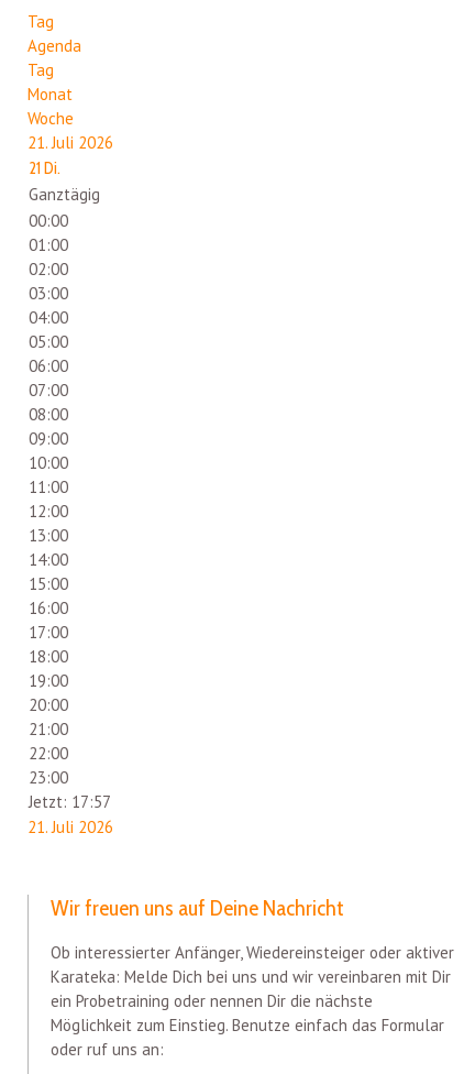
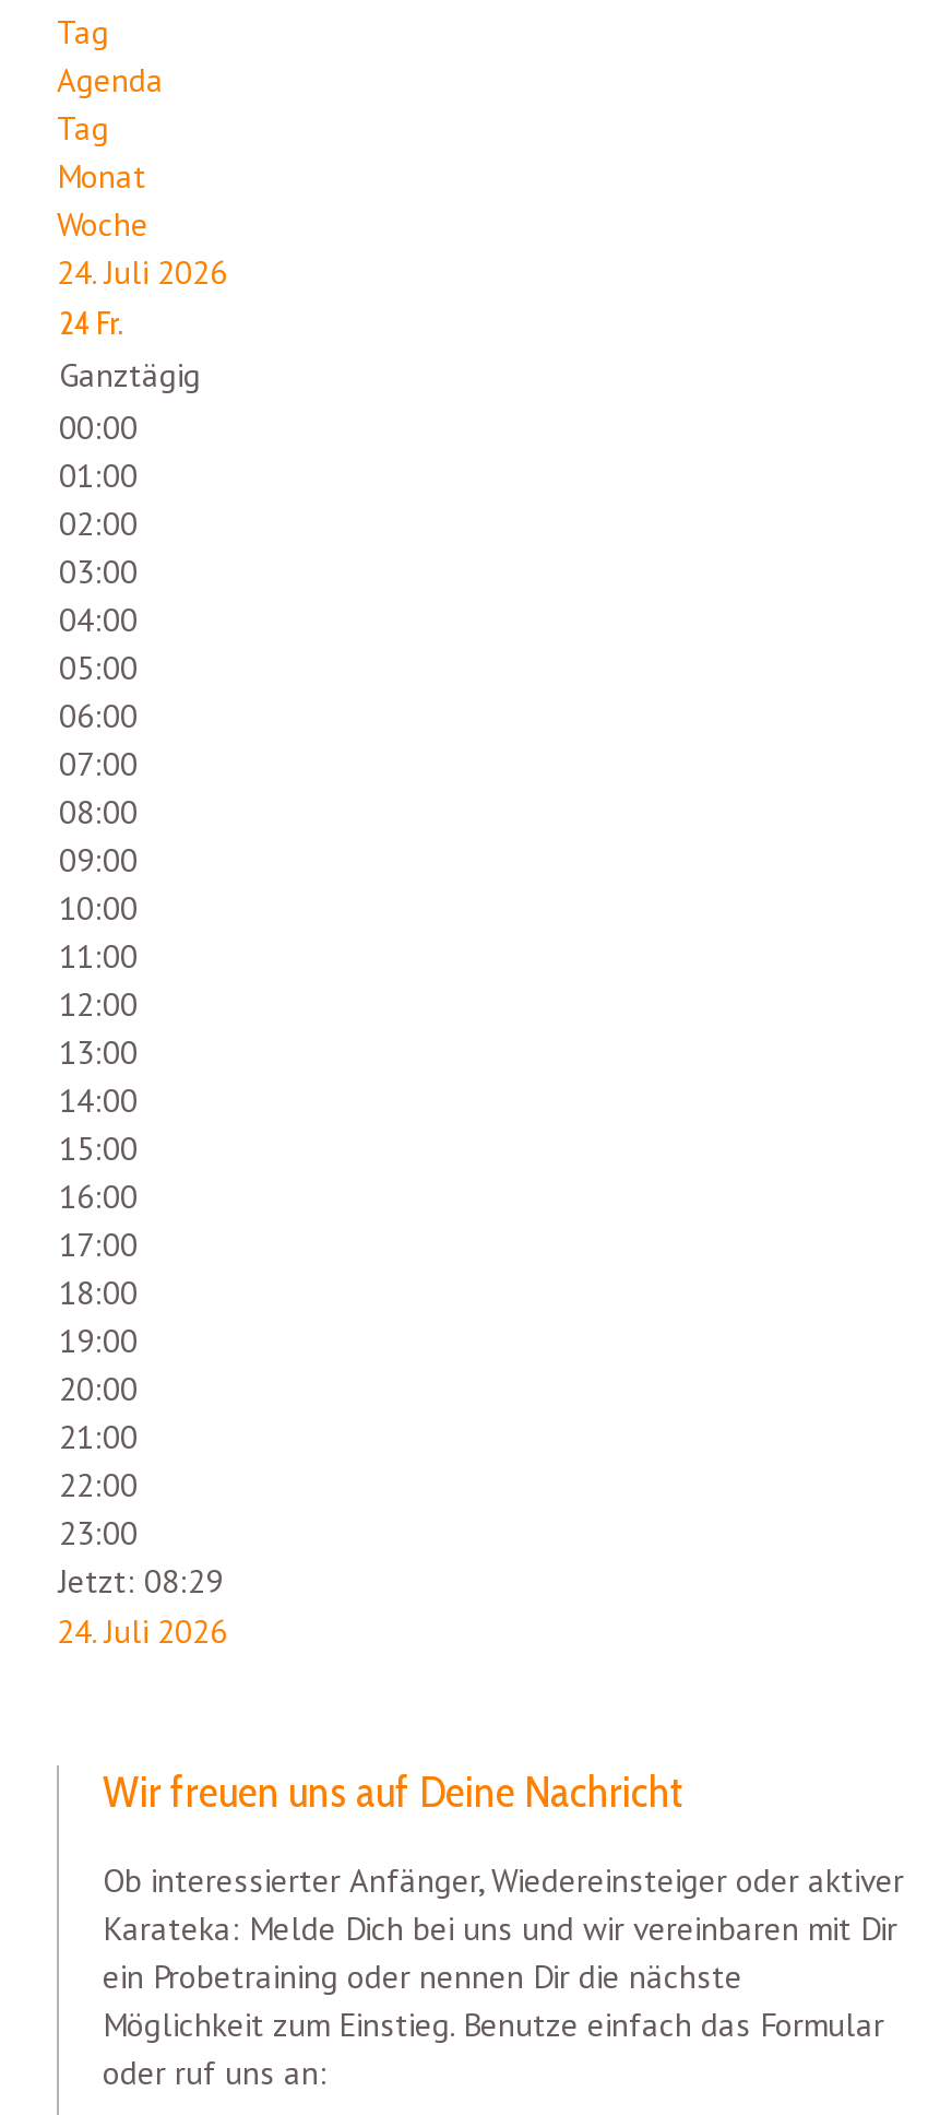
[27,132,113,178] 21. Juli 2026 | 21 Di. -> [57,251,227,343] 24. Juli 2026 | 24 Fr.
[29,791,111,812] Jetzt: 17:57 -> [59,1560,223,1601] Jetzt: 08:29
[27,816,113,837] 21. Juli 2026 -> [57,1610,227,1651] 24. Juli 2026

